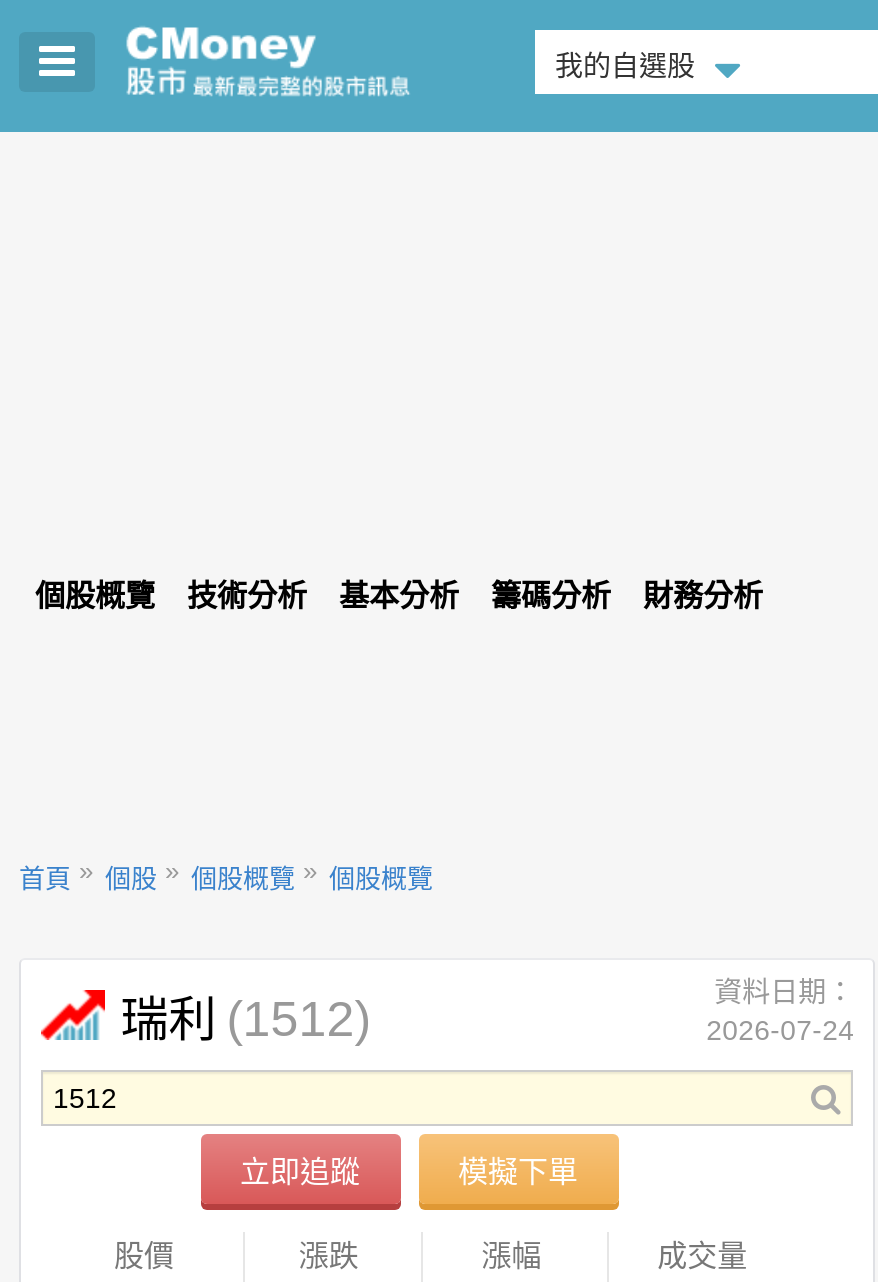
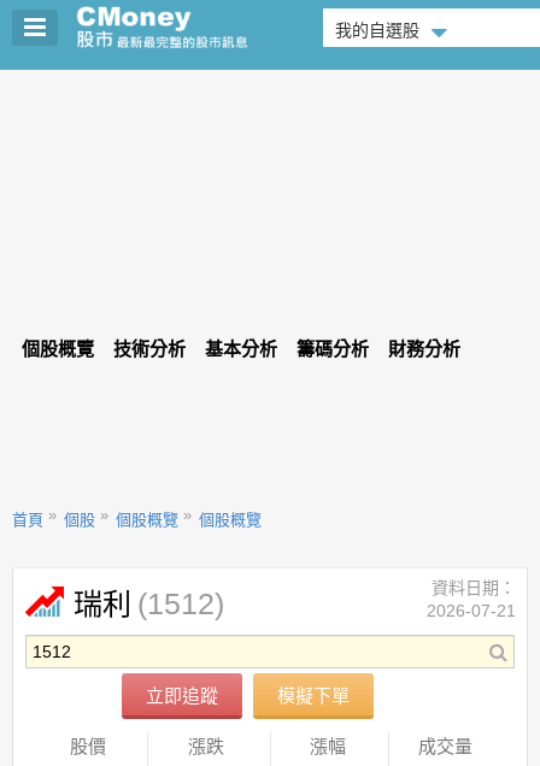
[706,1014,854,1046] 2026-07-24 -> [426,601,516,621] 2026-07-21

